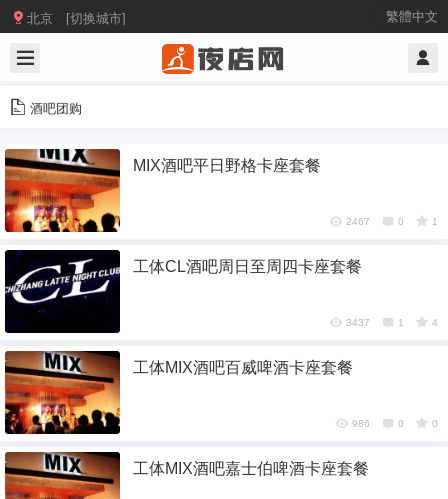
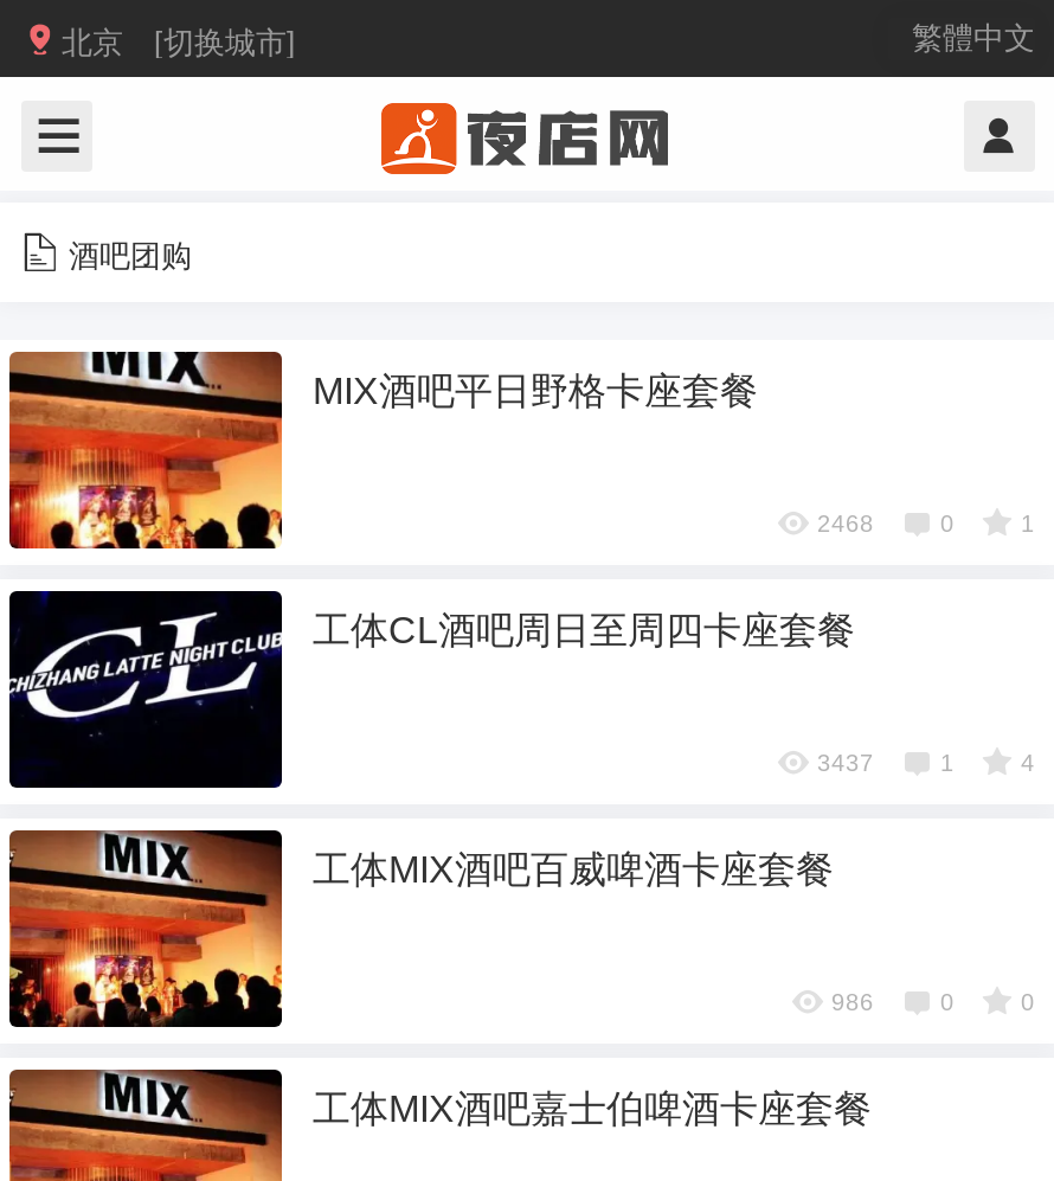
[346,216,370,227] 2467 -> [817,511,874,537] 2468

